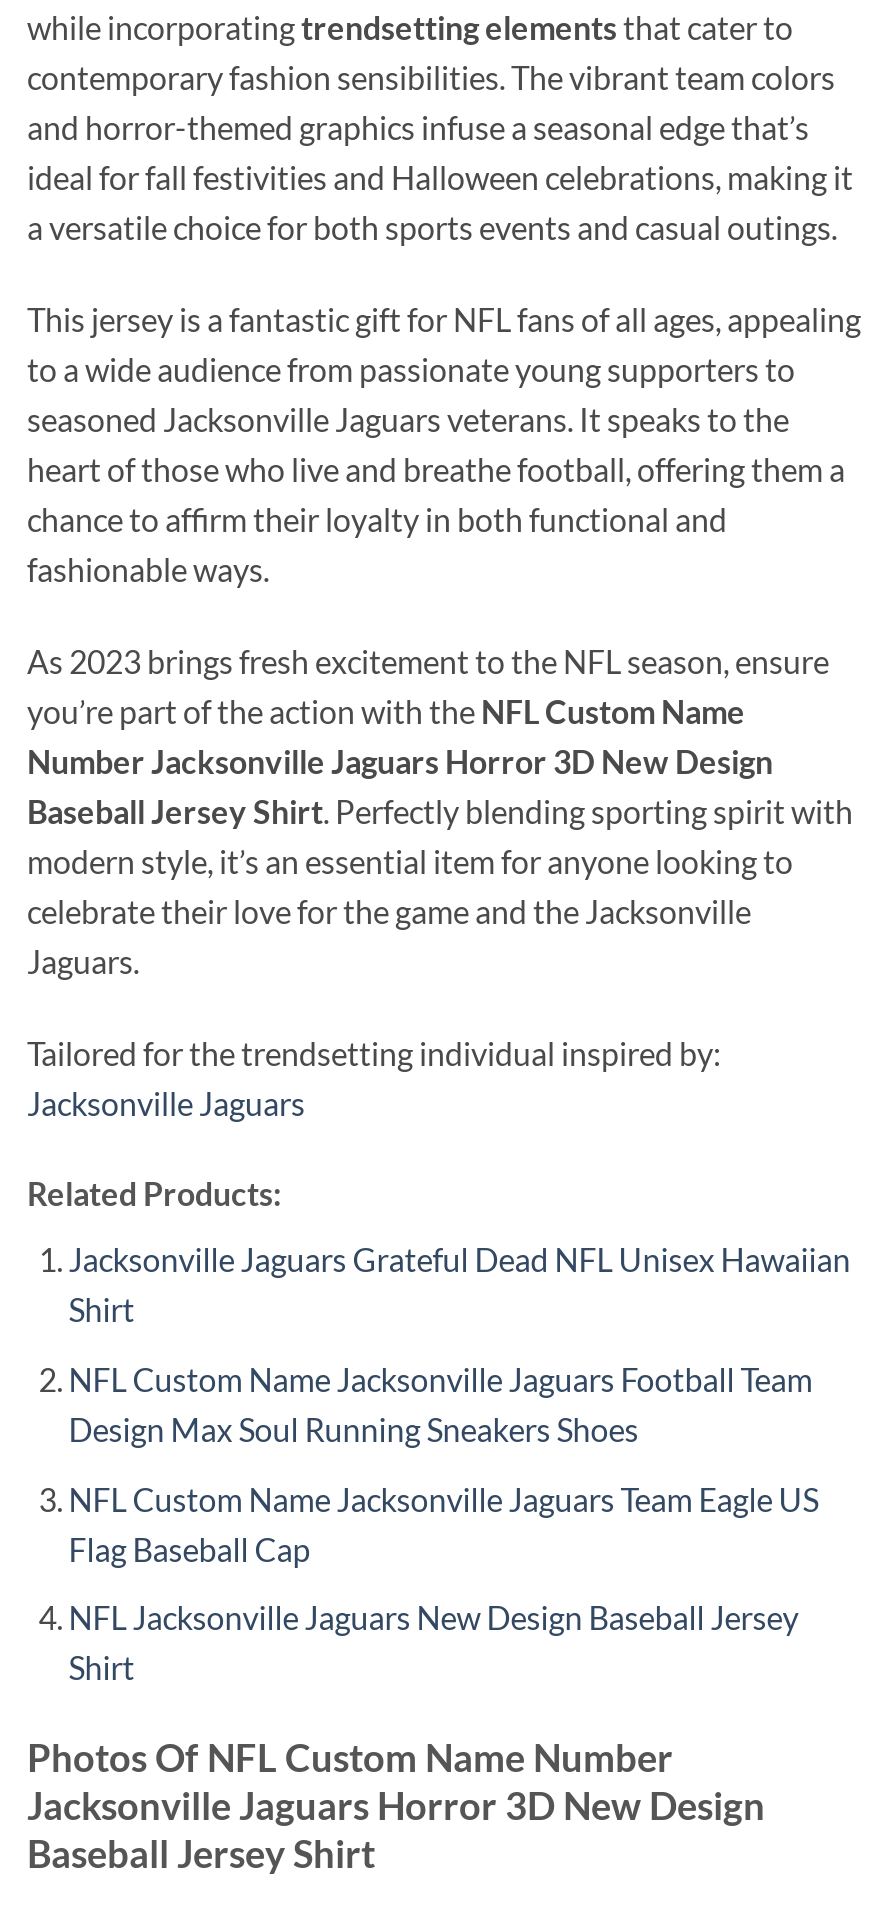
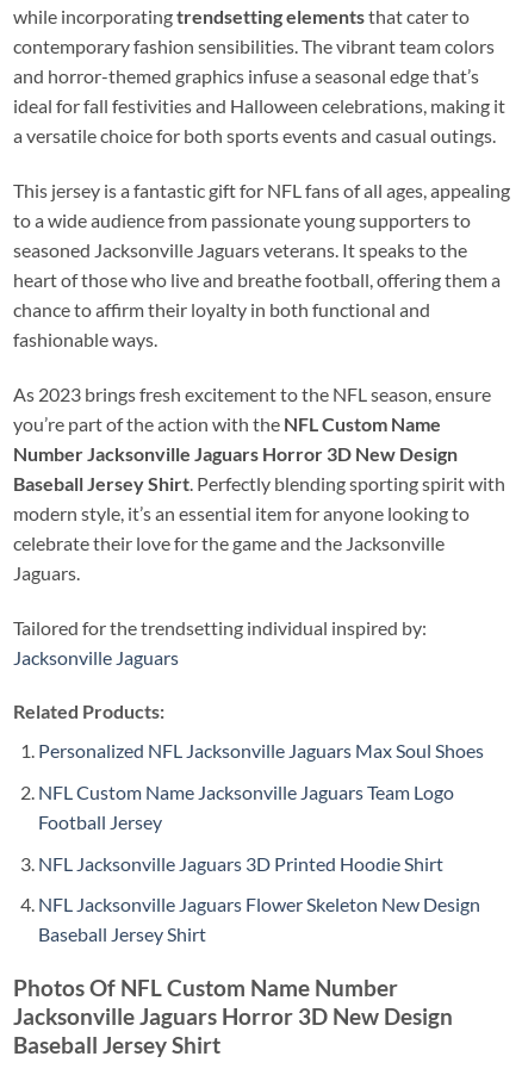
[69,1241,851,1329] Jacksonville Jaguars Grateful Dead NFL Unisex Hawaiian | Shirt -> [38,739,484,762] Personalized NFL Jacksonville Jaguars Max Soul Shoes
[69,1360,813,1448] NFL Custom Name Jacksonville Jaguars Football Team | Design Max Soul Running Sneakers Shoes -> [38,781,454,833] NFL Custom Name Jacksonville Jaguars Team Logo | Football Jersey
[69,1479,819,1567] NFL Custom Name Jacksonville Jaguars Team Eagle US | Flag Baseball Cap -> [38,852,443,874] NFL Jacksonville Jaguars 3D Printed Hoodie Shirt
[69,1598,799,1686] NFL Jacksonville Jaguars New Design Baseball Jersey | Shirt -> [38,893,480,945] NFL Jacksonville Jaguars Flower Skeleton New Design | Baseball Jersey Shirt

